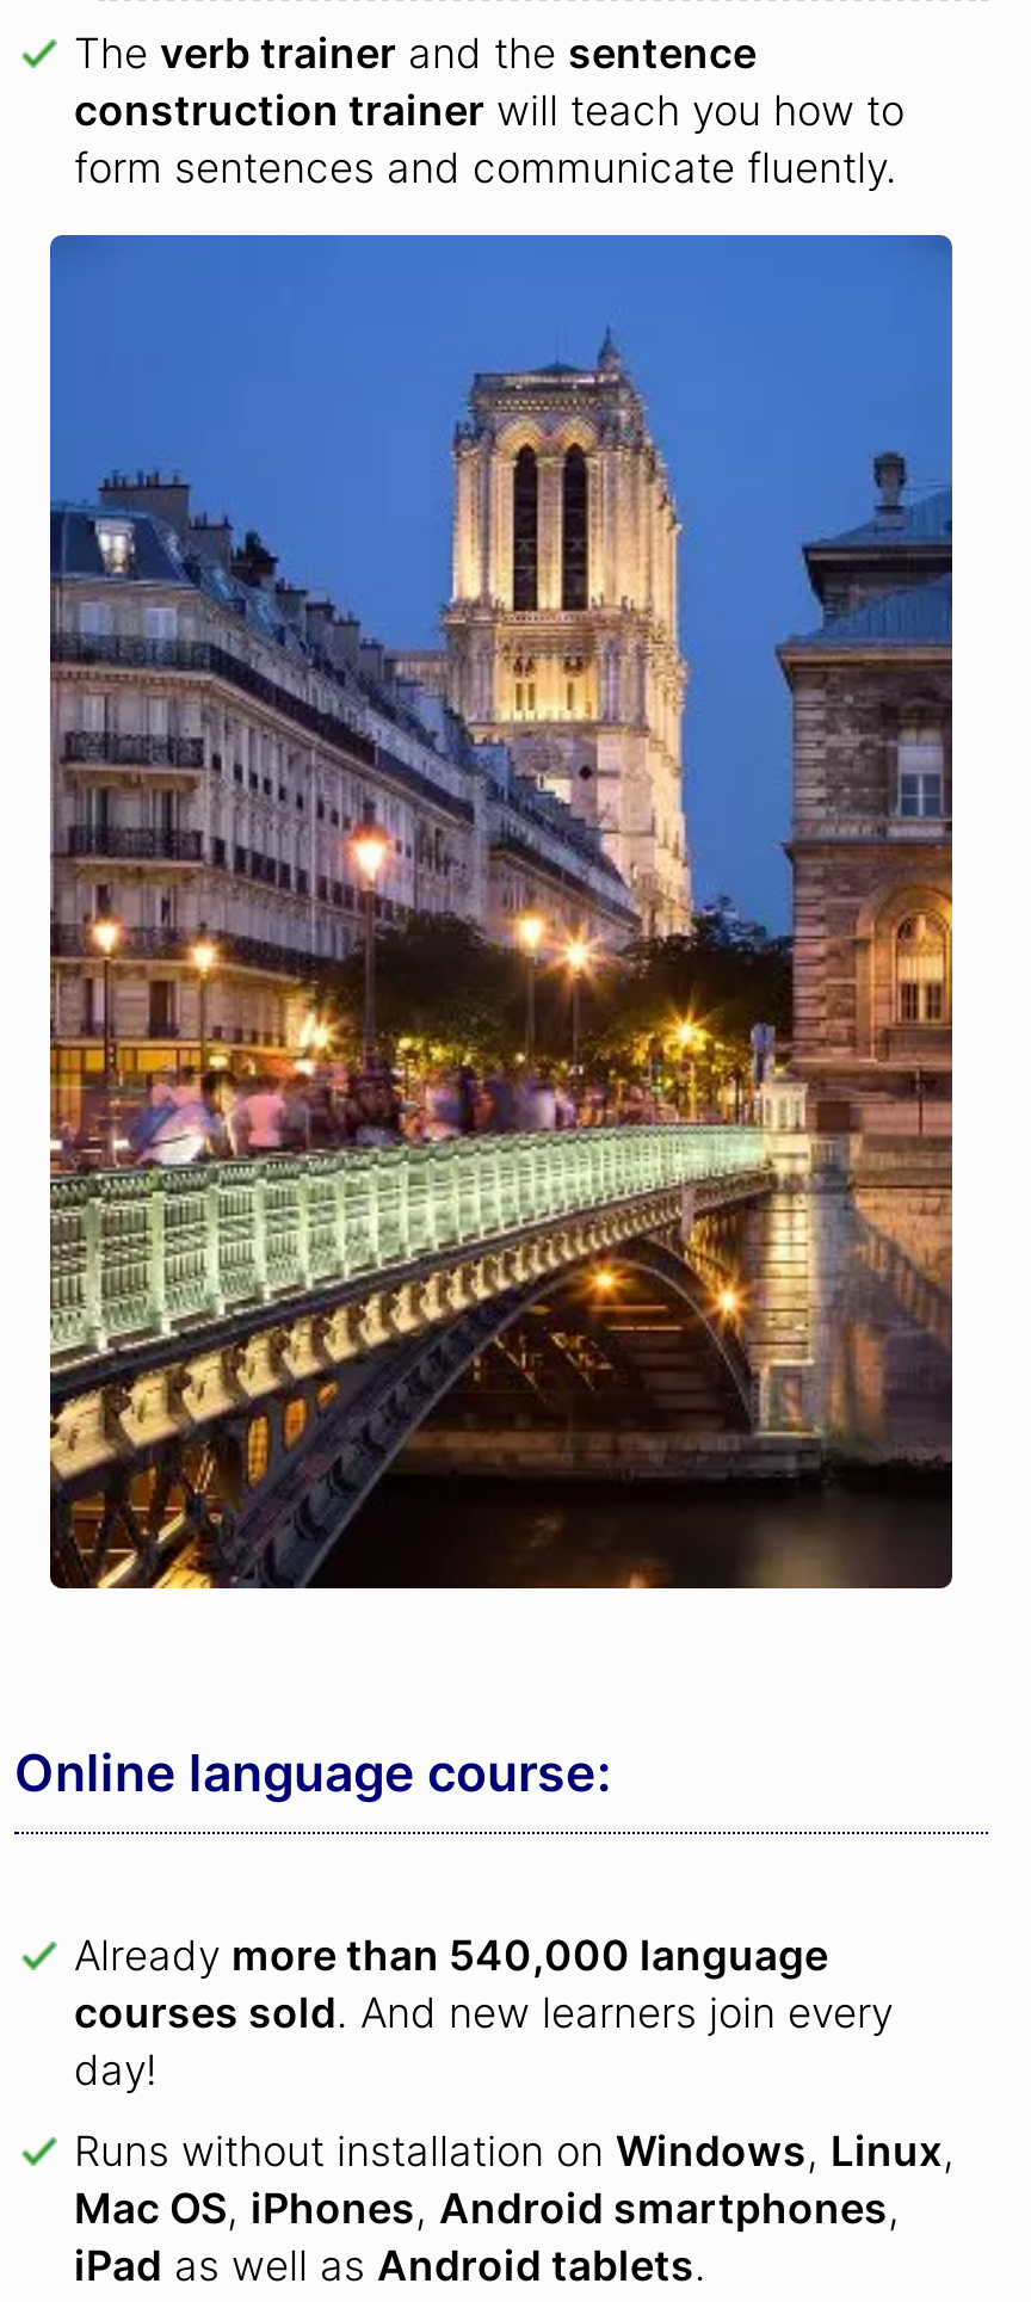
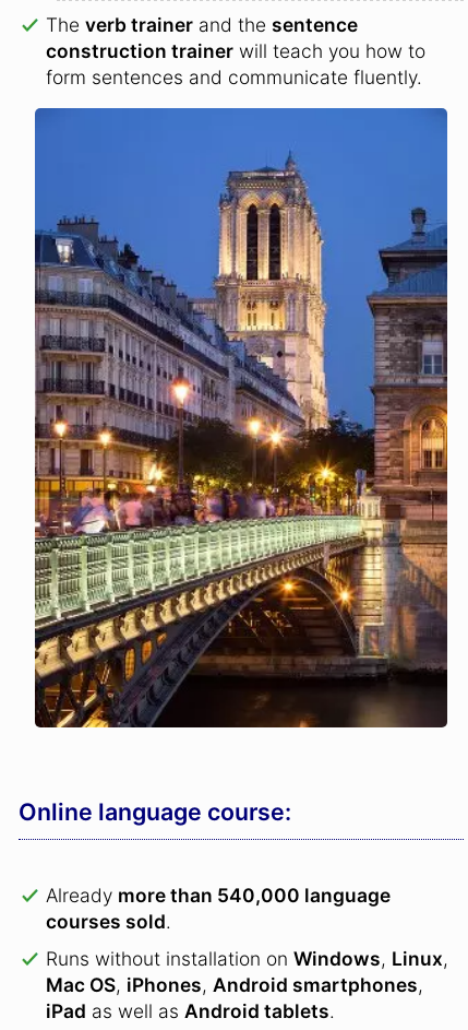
[74,1987,893,2094] courses sold. And new learners join every | day! -> [46,909,171,932] courses sold.

